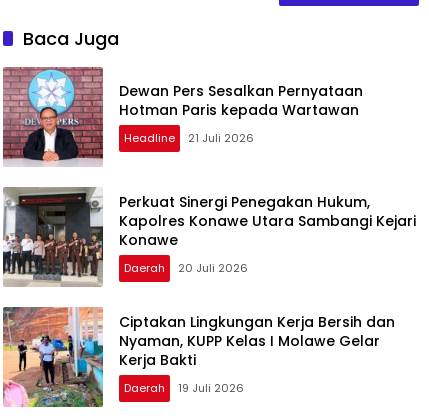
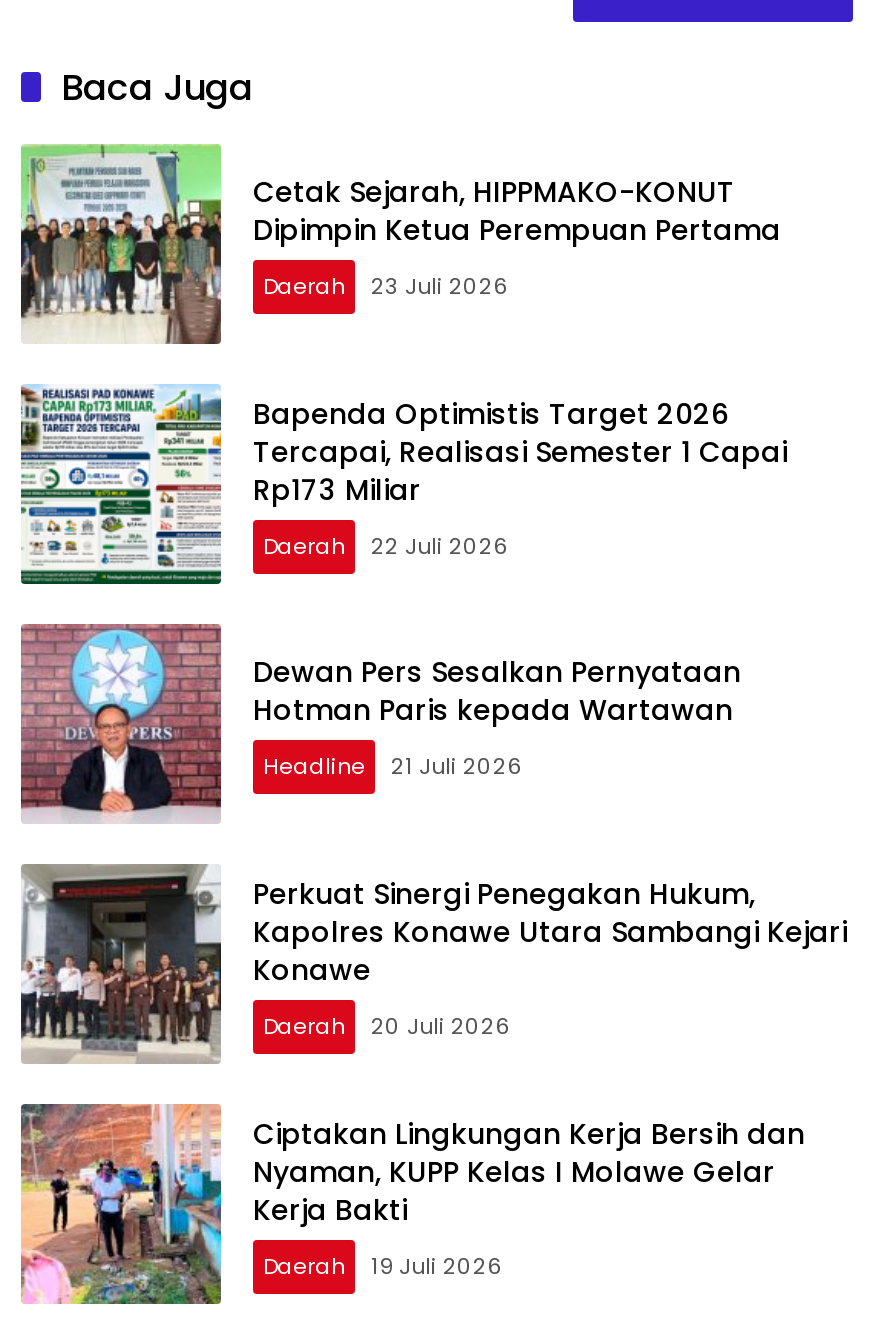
none -> [19,142,787,561] [image] | Cetak Sejarah, HIPPMAKO-KONUT | Dipimpin Ketua Perempuan Pertama | Daerah | 23 Juli 2026 | Bapenda Optimistis Target 2026 | Tercapai, Realisasi Semester 1 Capai | Rp173 Miliar | Daerah | 22 Juli 2026
none -> [19,384,223,586] [image]

